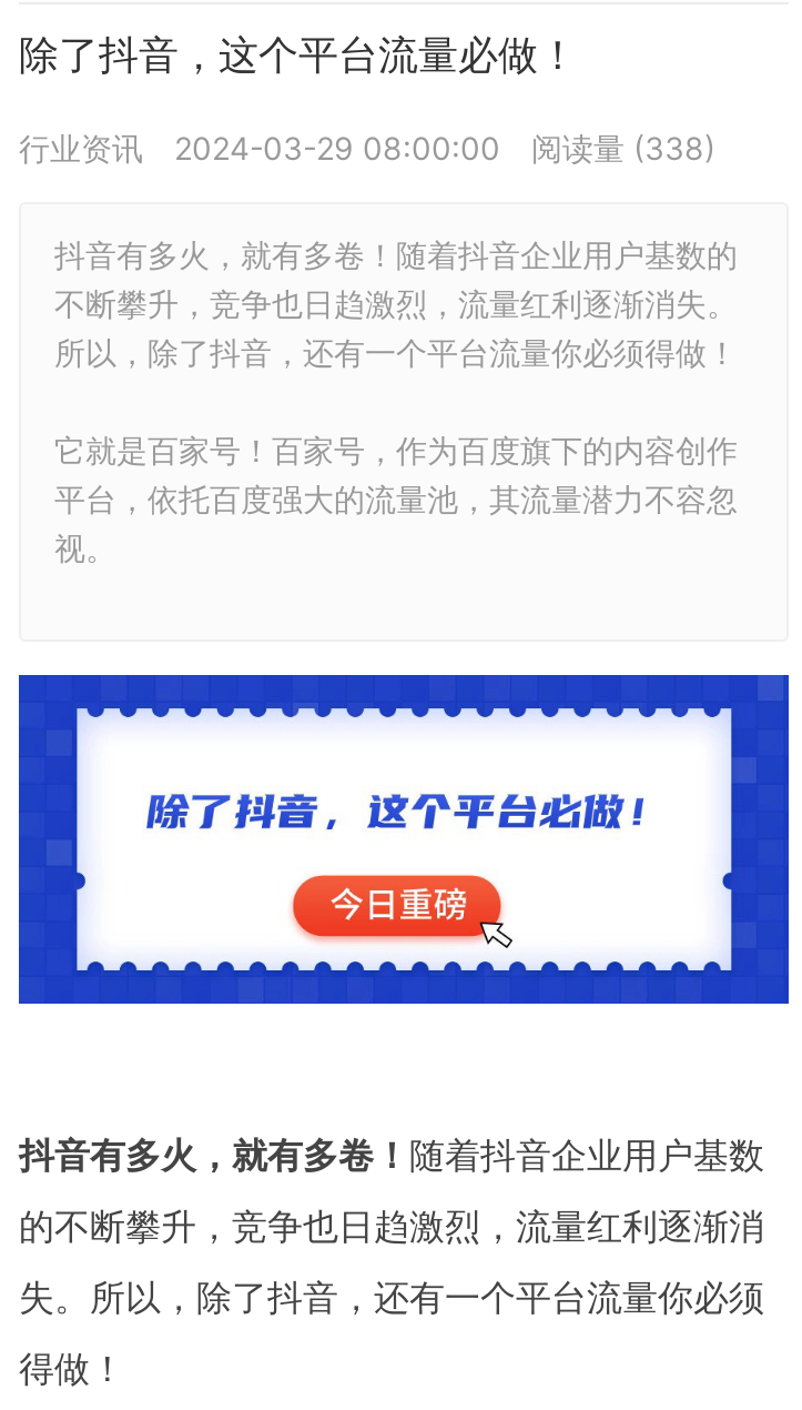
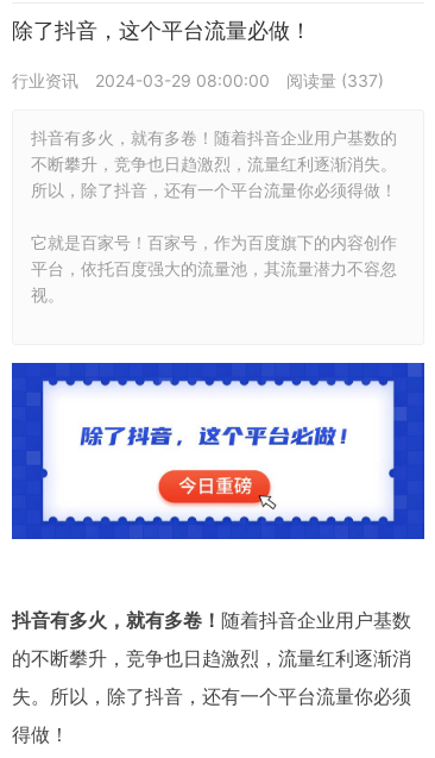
[19,129,715,167] 行业资讯 2024-03-29 08:00:00 阅读量 (338) -> [12,70,384,90] 行业资讯 2024-03-29 08:00:00 阅读量 (337)

